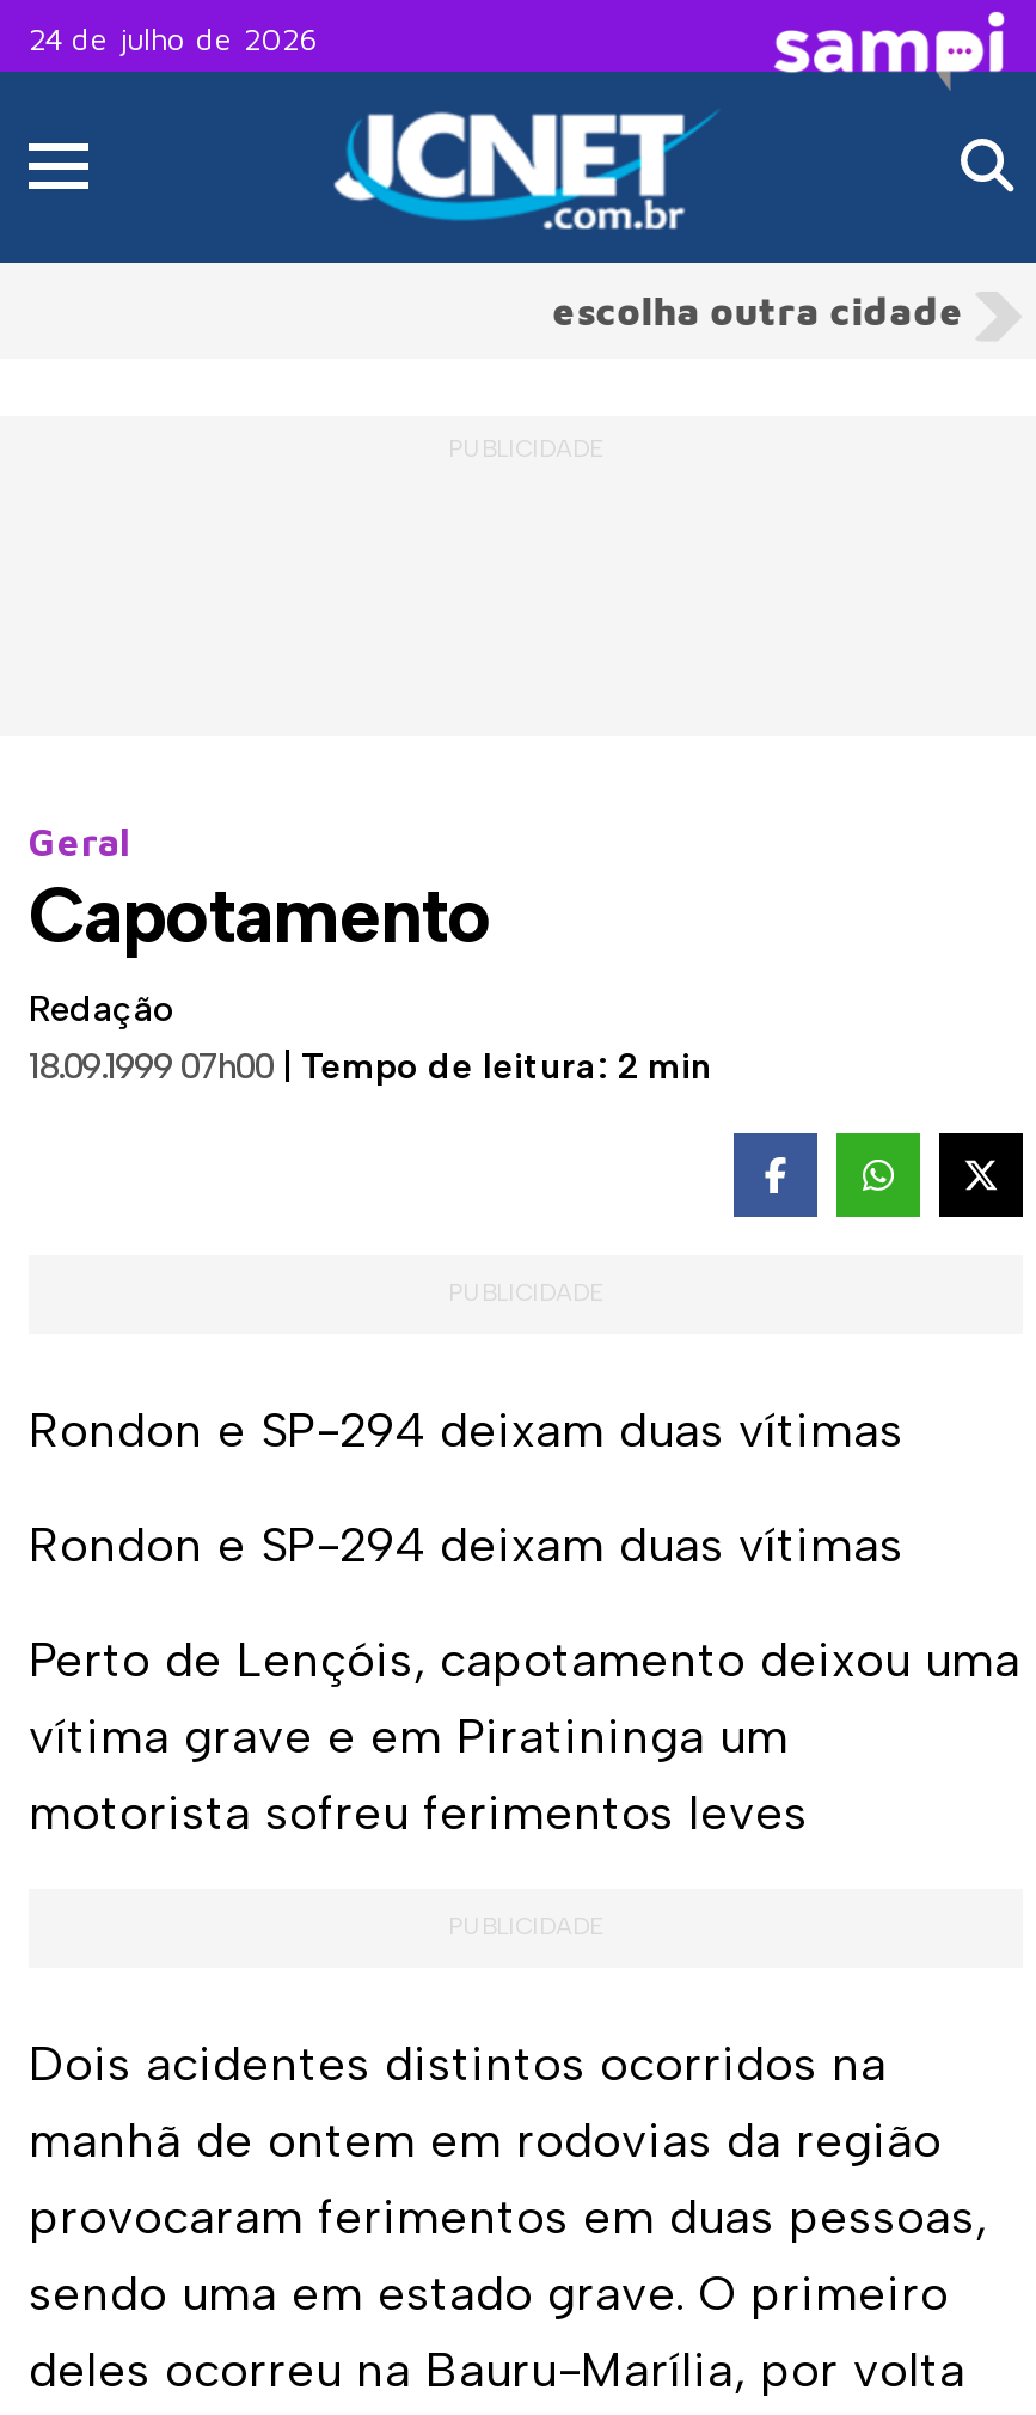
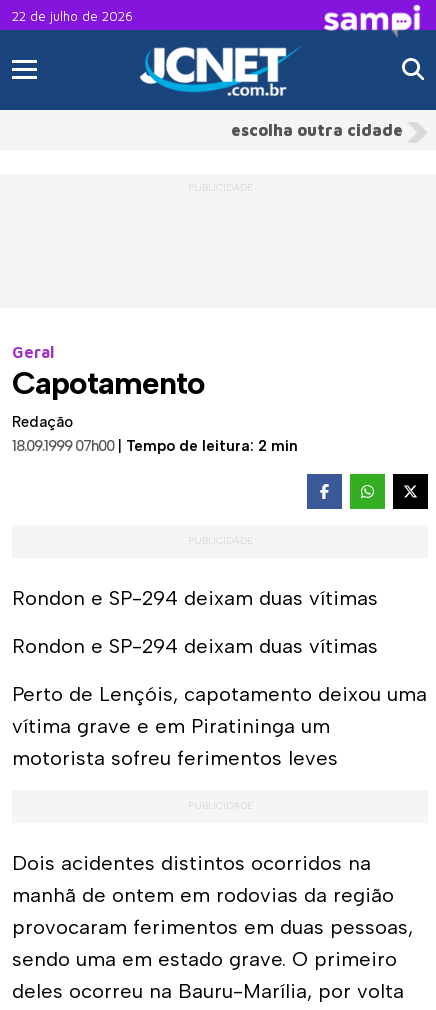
[29,19,318,57] 24 de julho de 2026 -> [12,8,133,24] 22 de julho de 2026

